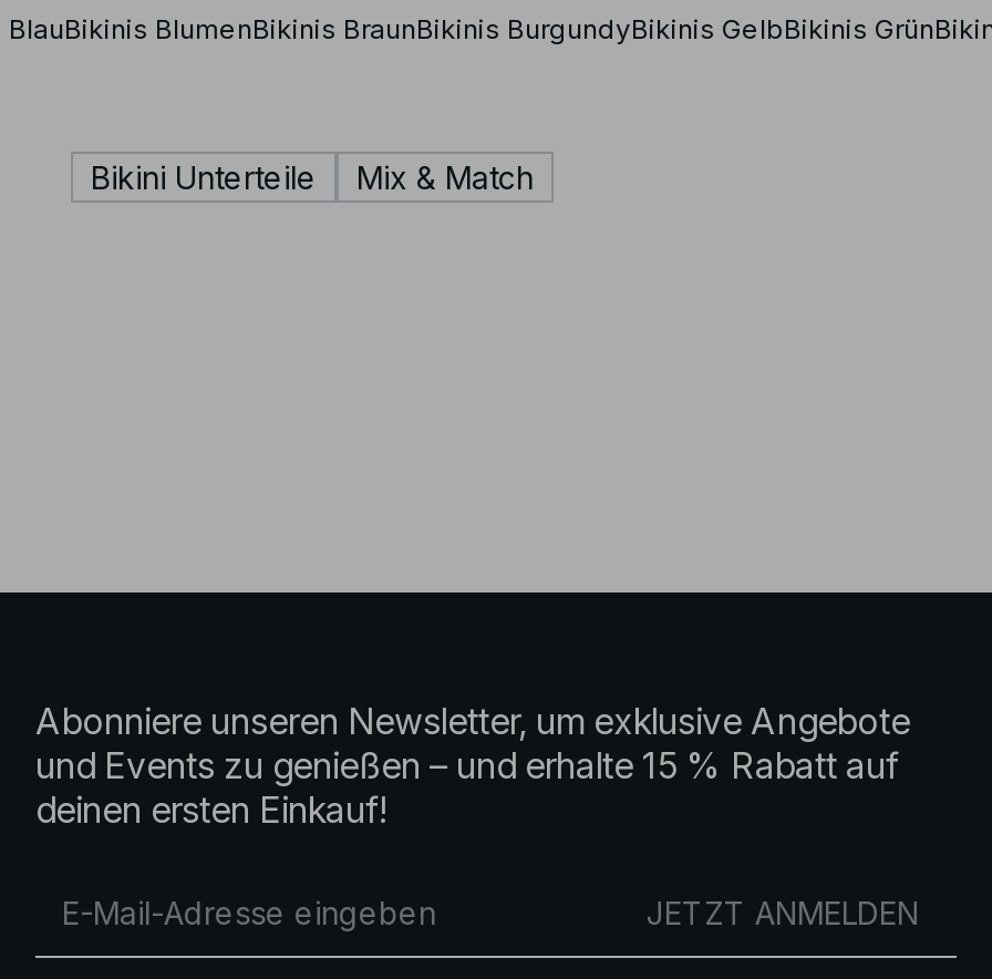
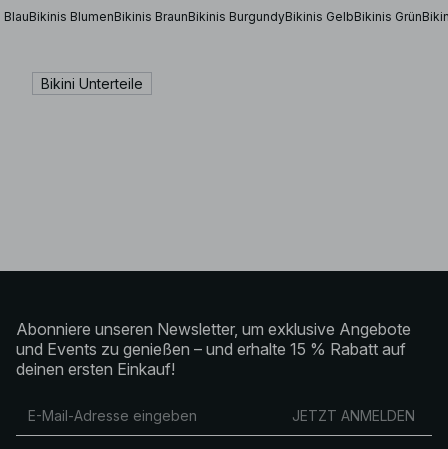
[356,158,534,196] Mix & Match -> none

